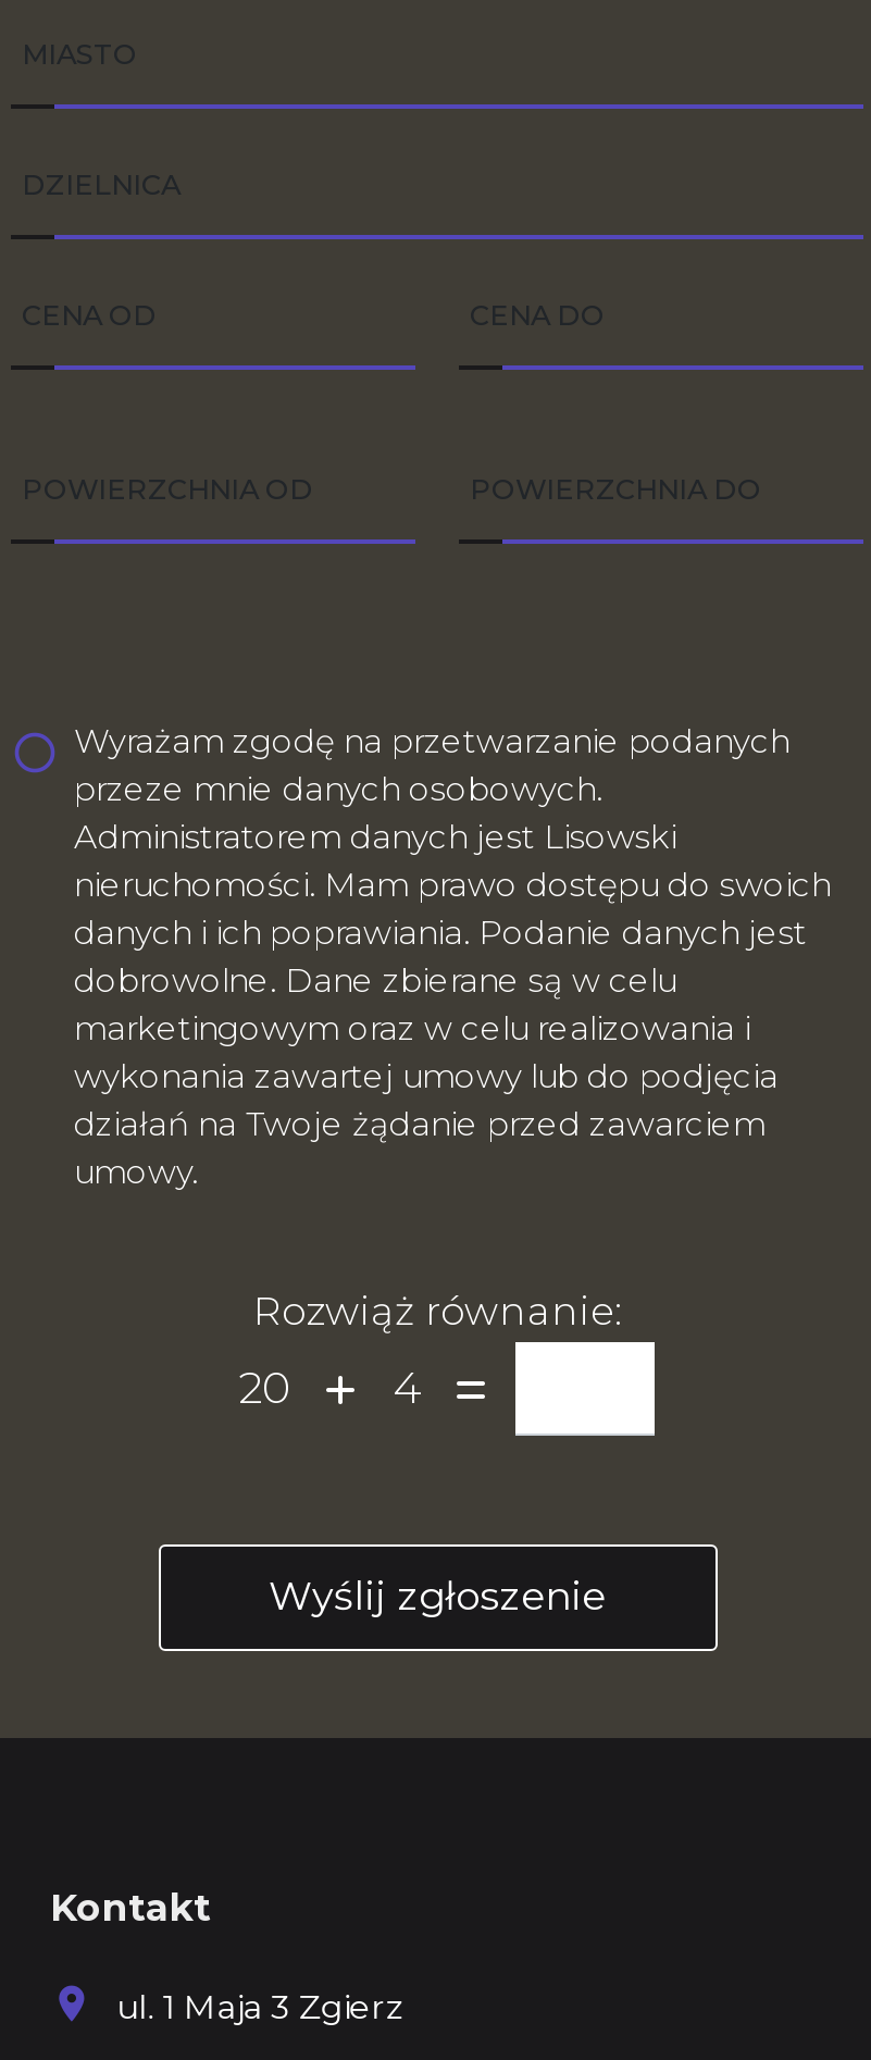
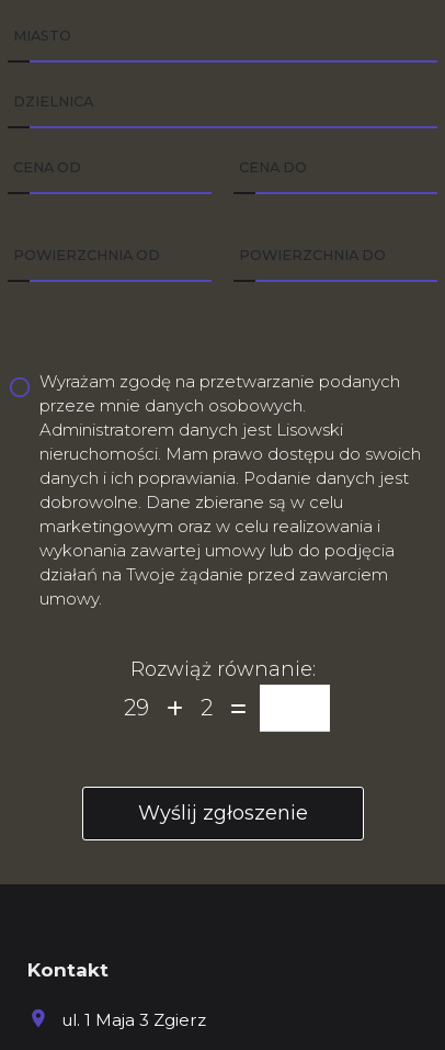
[238,1362,290,1414] 20 -> [124,695,149,721] 29
[393,1362,421,1414] 4 -> [201,695,213,721] 2

